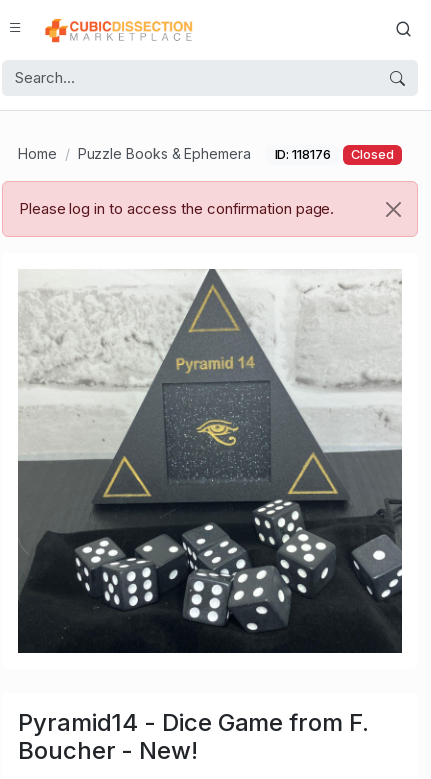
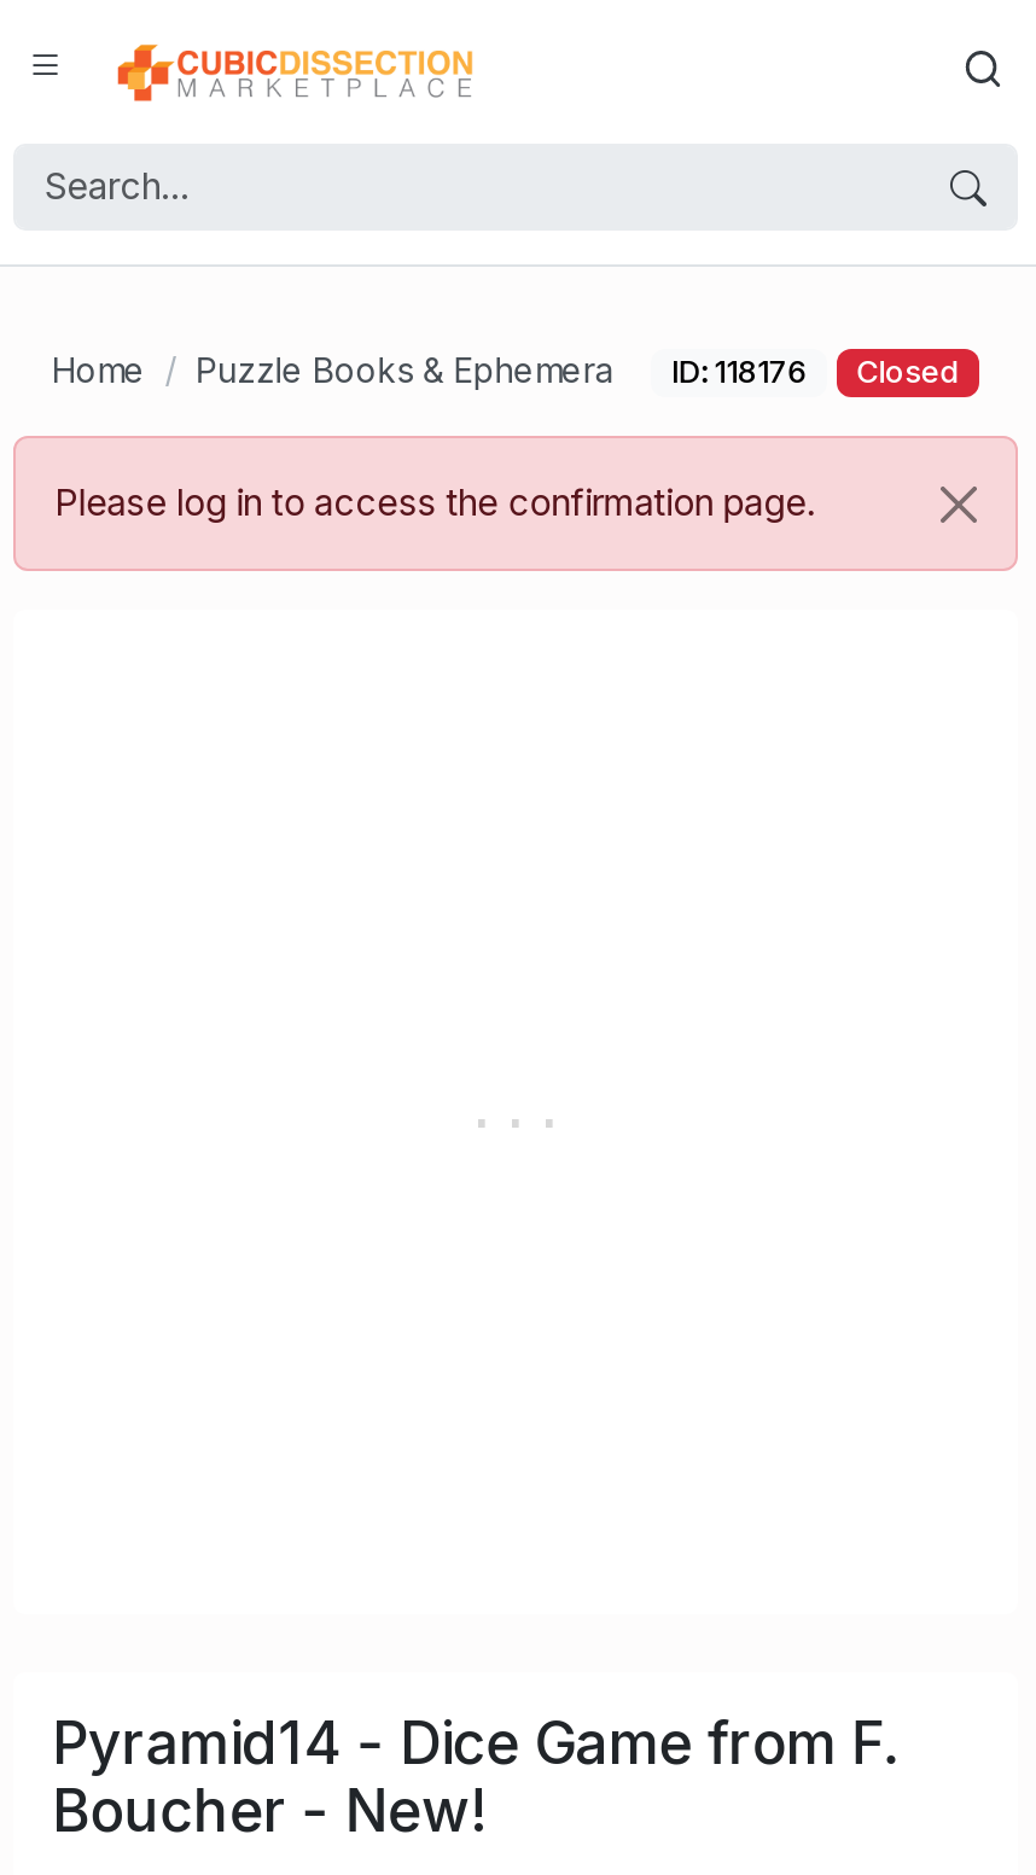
[17,268,403,654] [image] -> none

